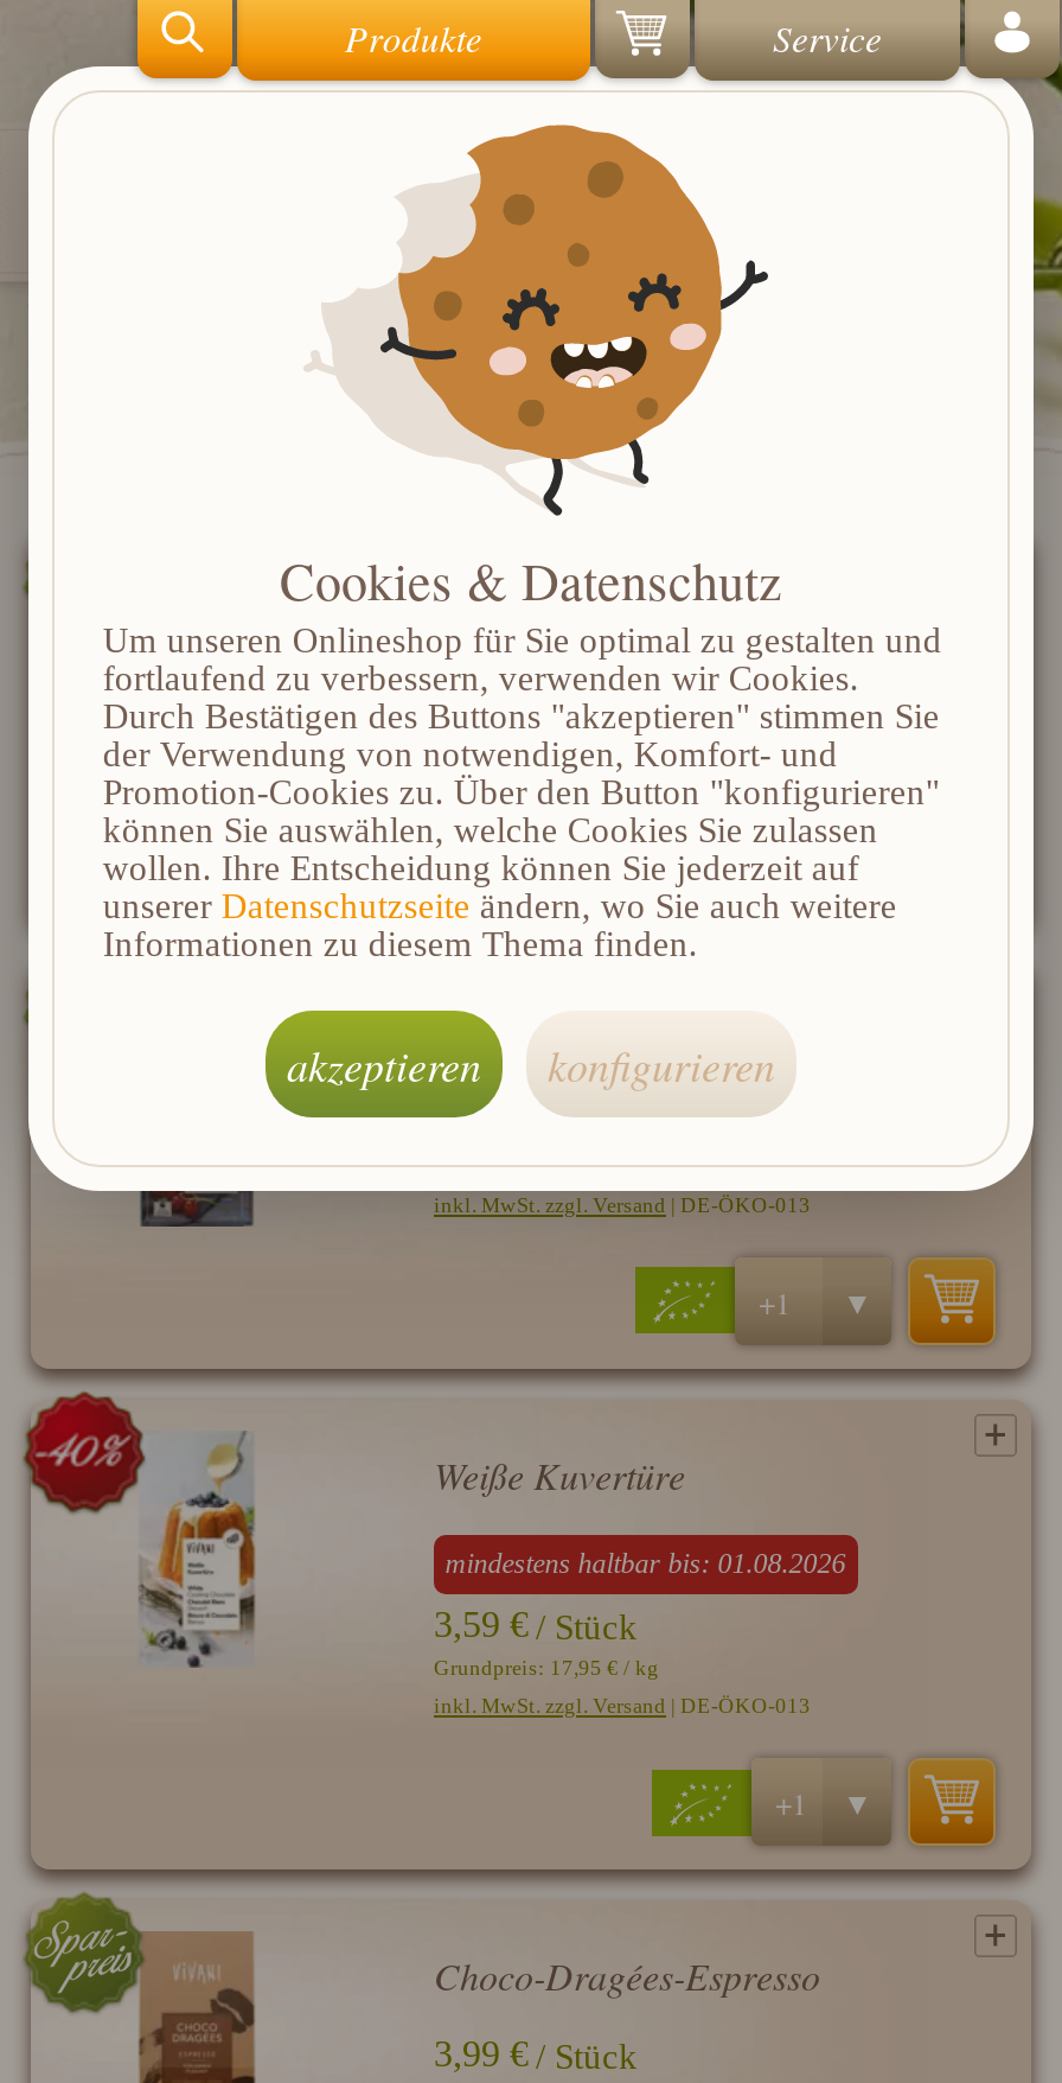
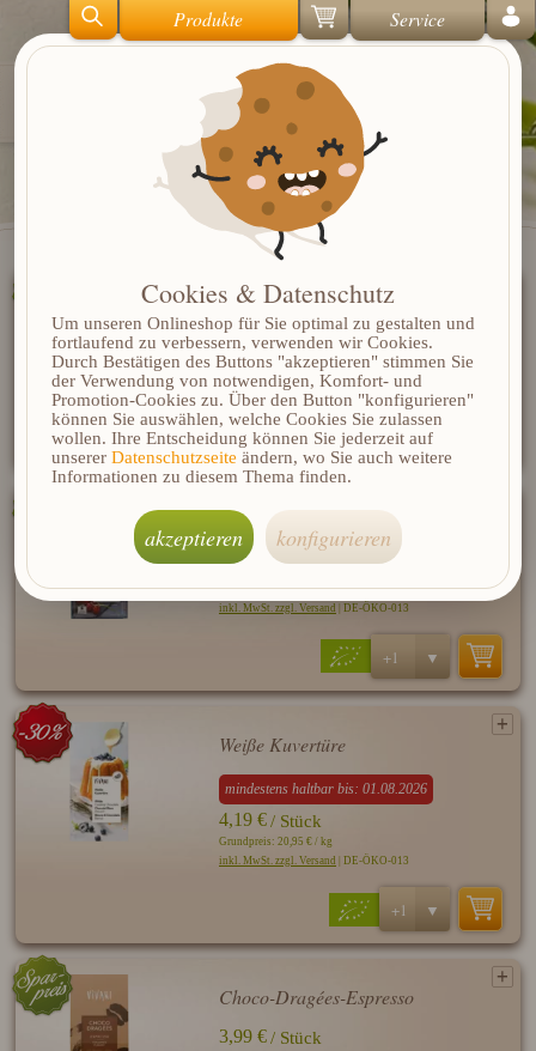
[434,1604,638,1647] 3,59 € / Stück -> [219,809,322,831] 4,19 € / Stück
[434,1656,659,1680] Grundpreis: 17,95 € / kg -> [219,836,333,848] Grundpreis: 20,95 € / kg

